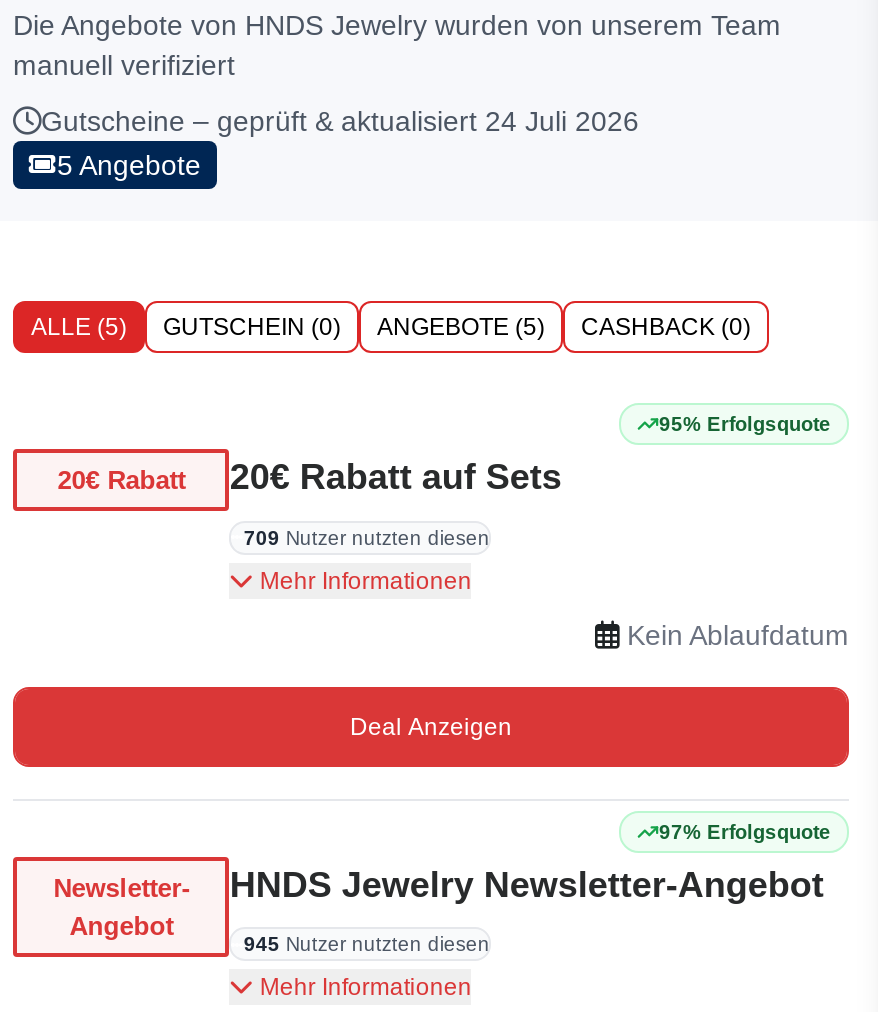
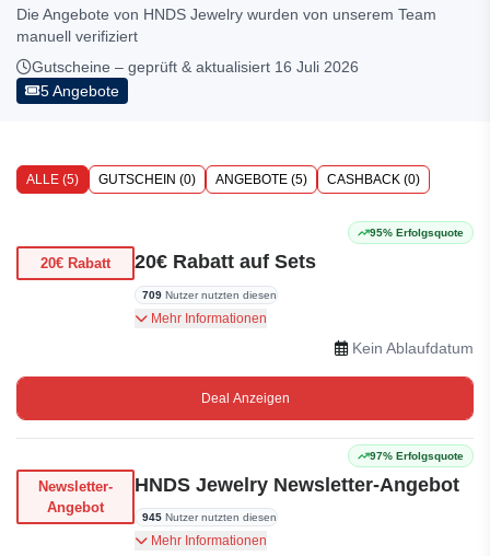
[41,105,639,137] Gutscheine – geprüft & aktualisiert 24 Juli 2026 -> [32,58,359,76] Gutscheine – geprüft & aktualisiert 16 Juli 2026

